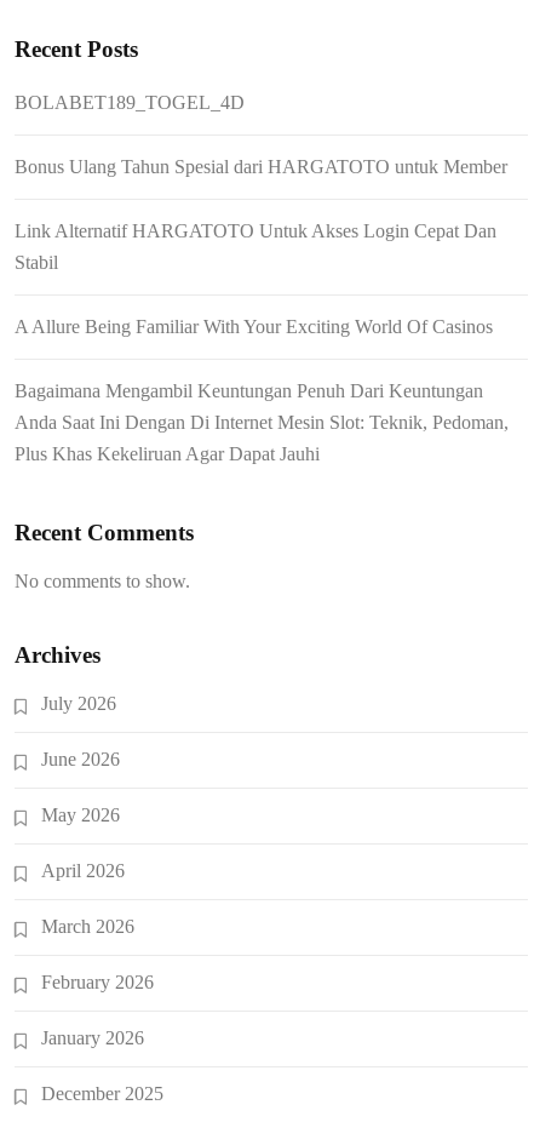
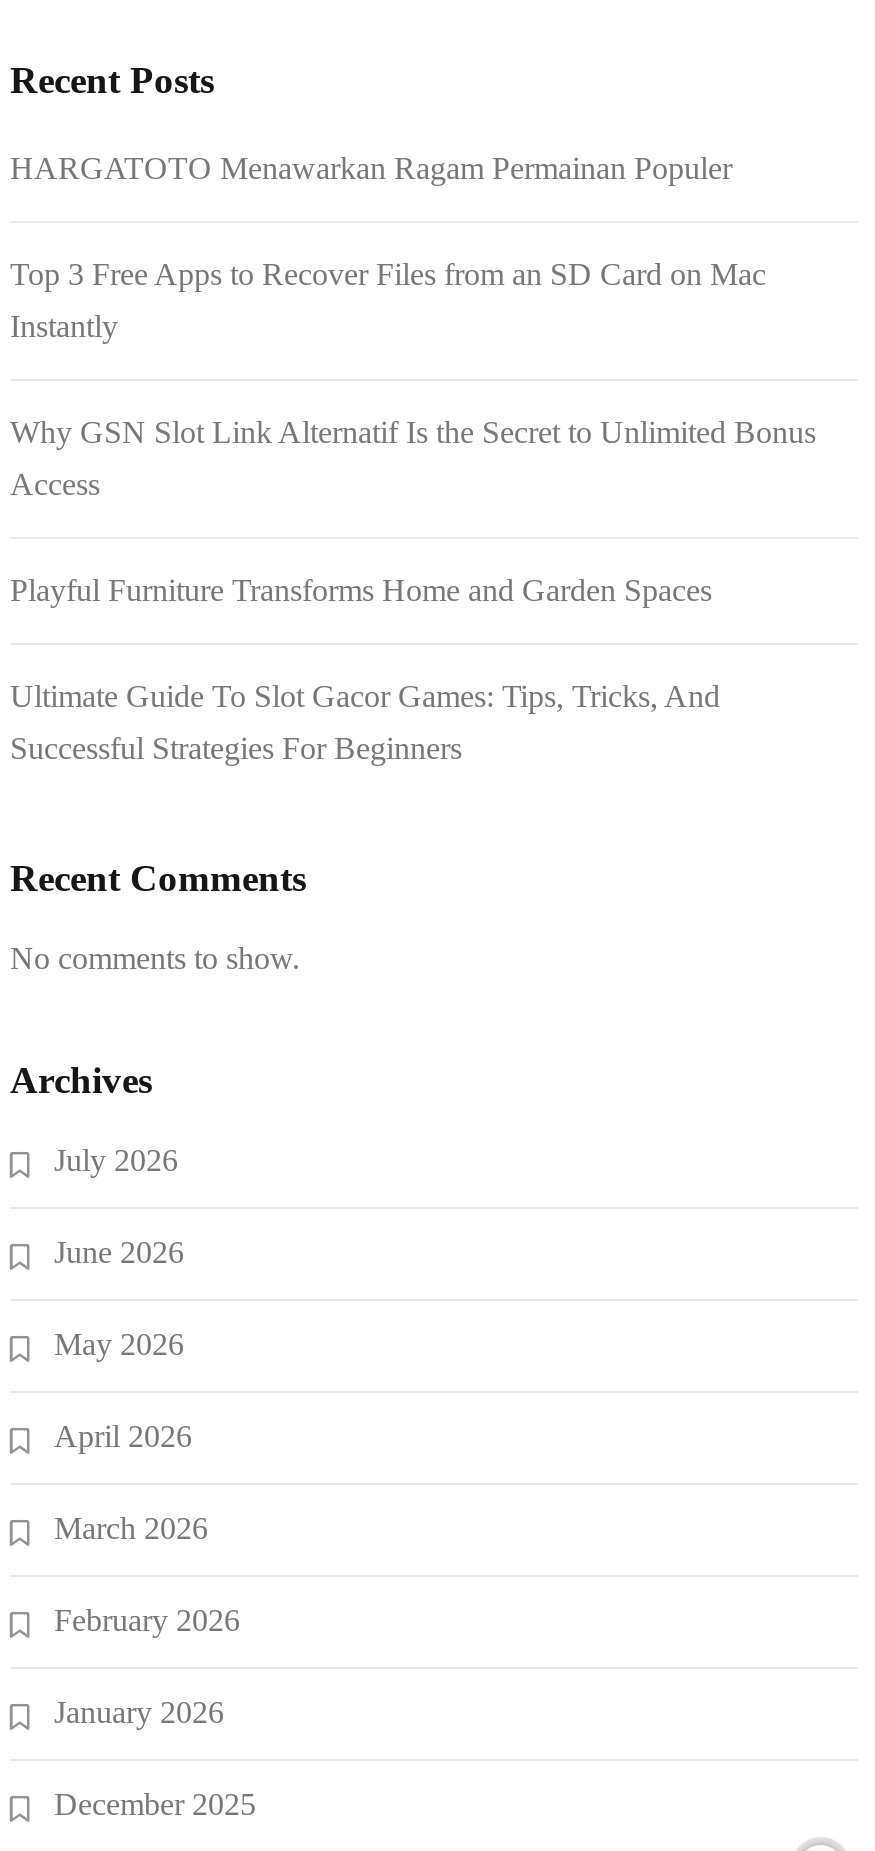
[15,92,245,112] BOLABET189_TOGEL_4D -> [10,150,732,184] HARGATOTO Menawarkan Ragam Permainan Populer
[15,156,507,177] Bonus Ulang Tahun Spesial dari HARGATOTO untuk Member -> [10,256,766,290] Top 3 Free Apps to Recover Files from an SD Card on Mac
[15,220,496,241] Link Alternatif HARGATOTO Untuk Akses Login Cepat Dan -> [10,308,118,342] Instantly
[15,252,58,272] Stabil -> [10,414,816,448] Why GSN Slot Link Alternatif Is the Secret to Unlimited Bonus
[15,316,493,336] A Allure Being Familiar With Your Exciting World Of Casinos -> [10,466,100,500] Access
[15,380,483,401] Bagaimana Mengambil Keuntungan Penuh Dari Keuntungan -> [10,572,712,606] Playful Furniture Transforms Home and Garden Spaces
[15,412,509,432] Anda Saat Ini Dengan Di Internet Mesin Slot: Teknik, Pedoman, -> [10,678,720,712] Ultimate Guide To Slot Gacor Games: Tips, Tricks, And
[15,443,320,464] Plus Khas Kekeliruan Agar Dapat Jauhi -> [10,730,462,764] Successful Strategies For Beginners

